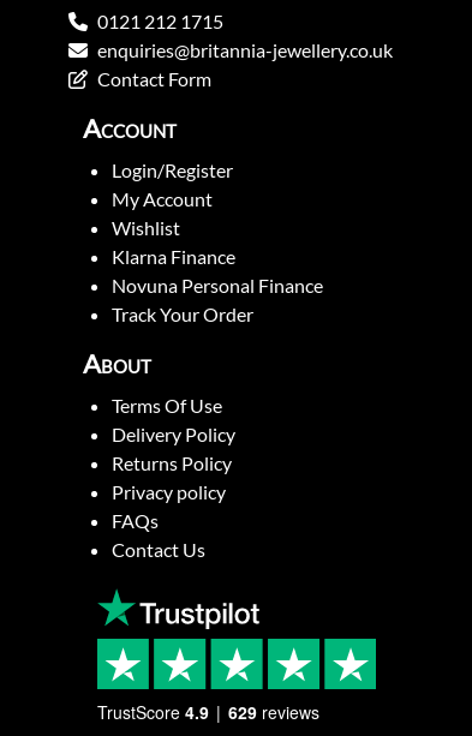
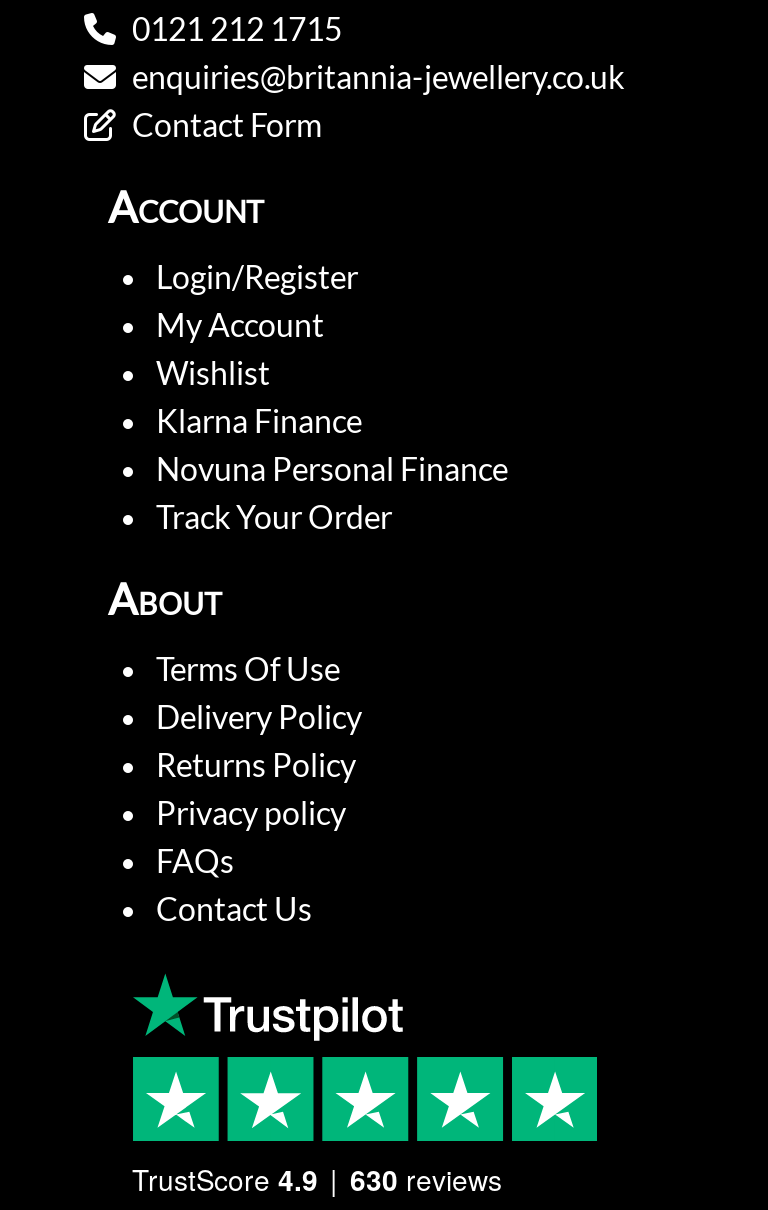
[97,700,319,724] TrustScore 4.9 629 reviews -> [132,1158,502,1198] TrustScore 4.9 630 reviews

